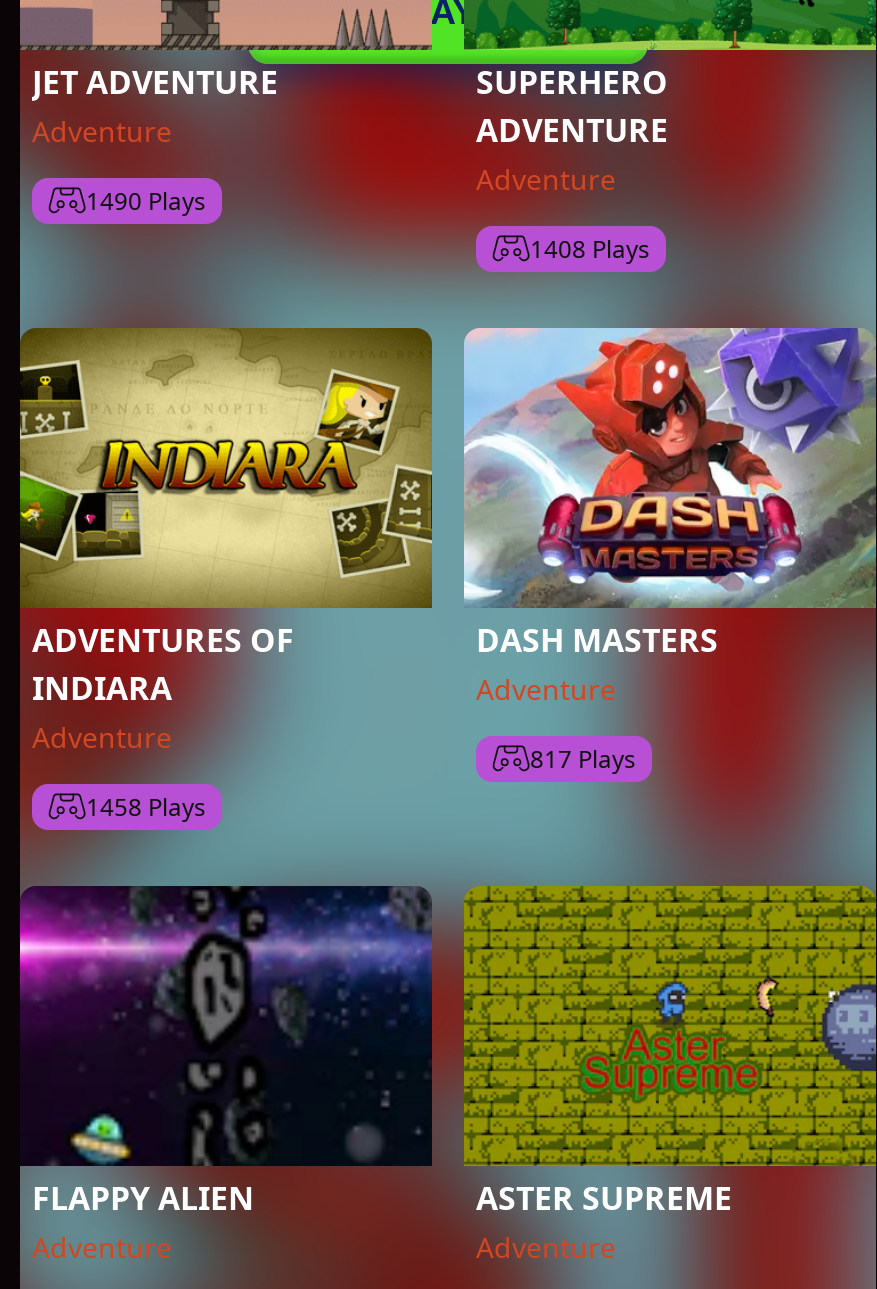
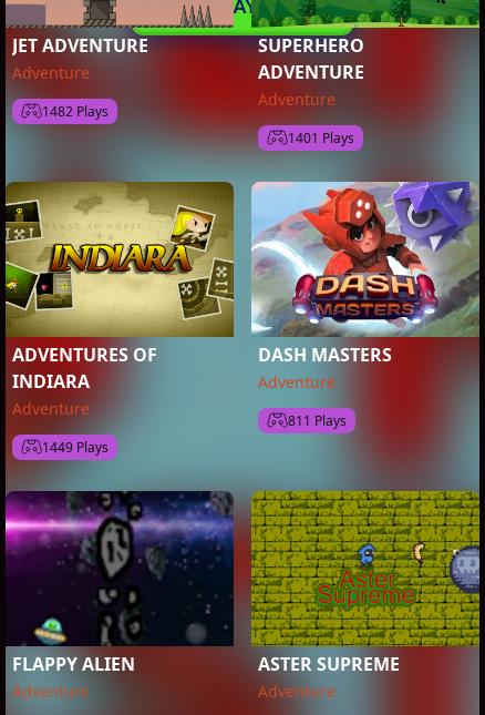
[86,183,206,217] 1490 Plays -> [42,101,109,120] 1482 Plays
[530,231,650,265] 1408 Plays -> [288,128,354,147] 1401 Plays
[530,741,636,775] 817 Plays -> [288,411,347,430] 811 Plays
[86,789,206,823] 1458 Plays -> [42,437,109,456] 1449 Plays

